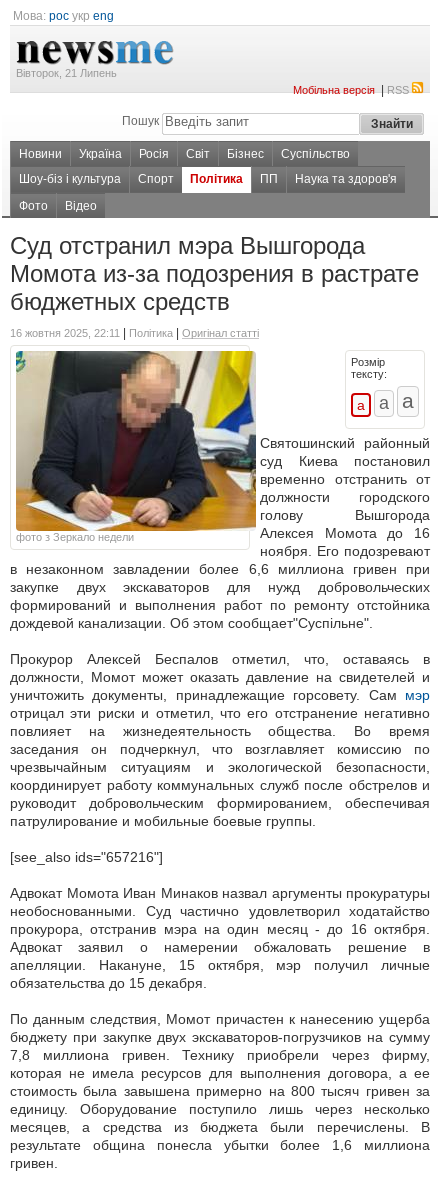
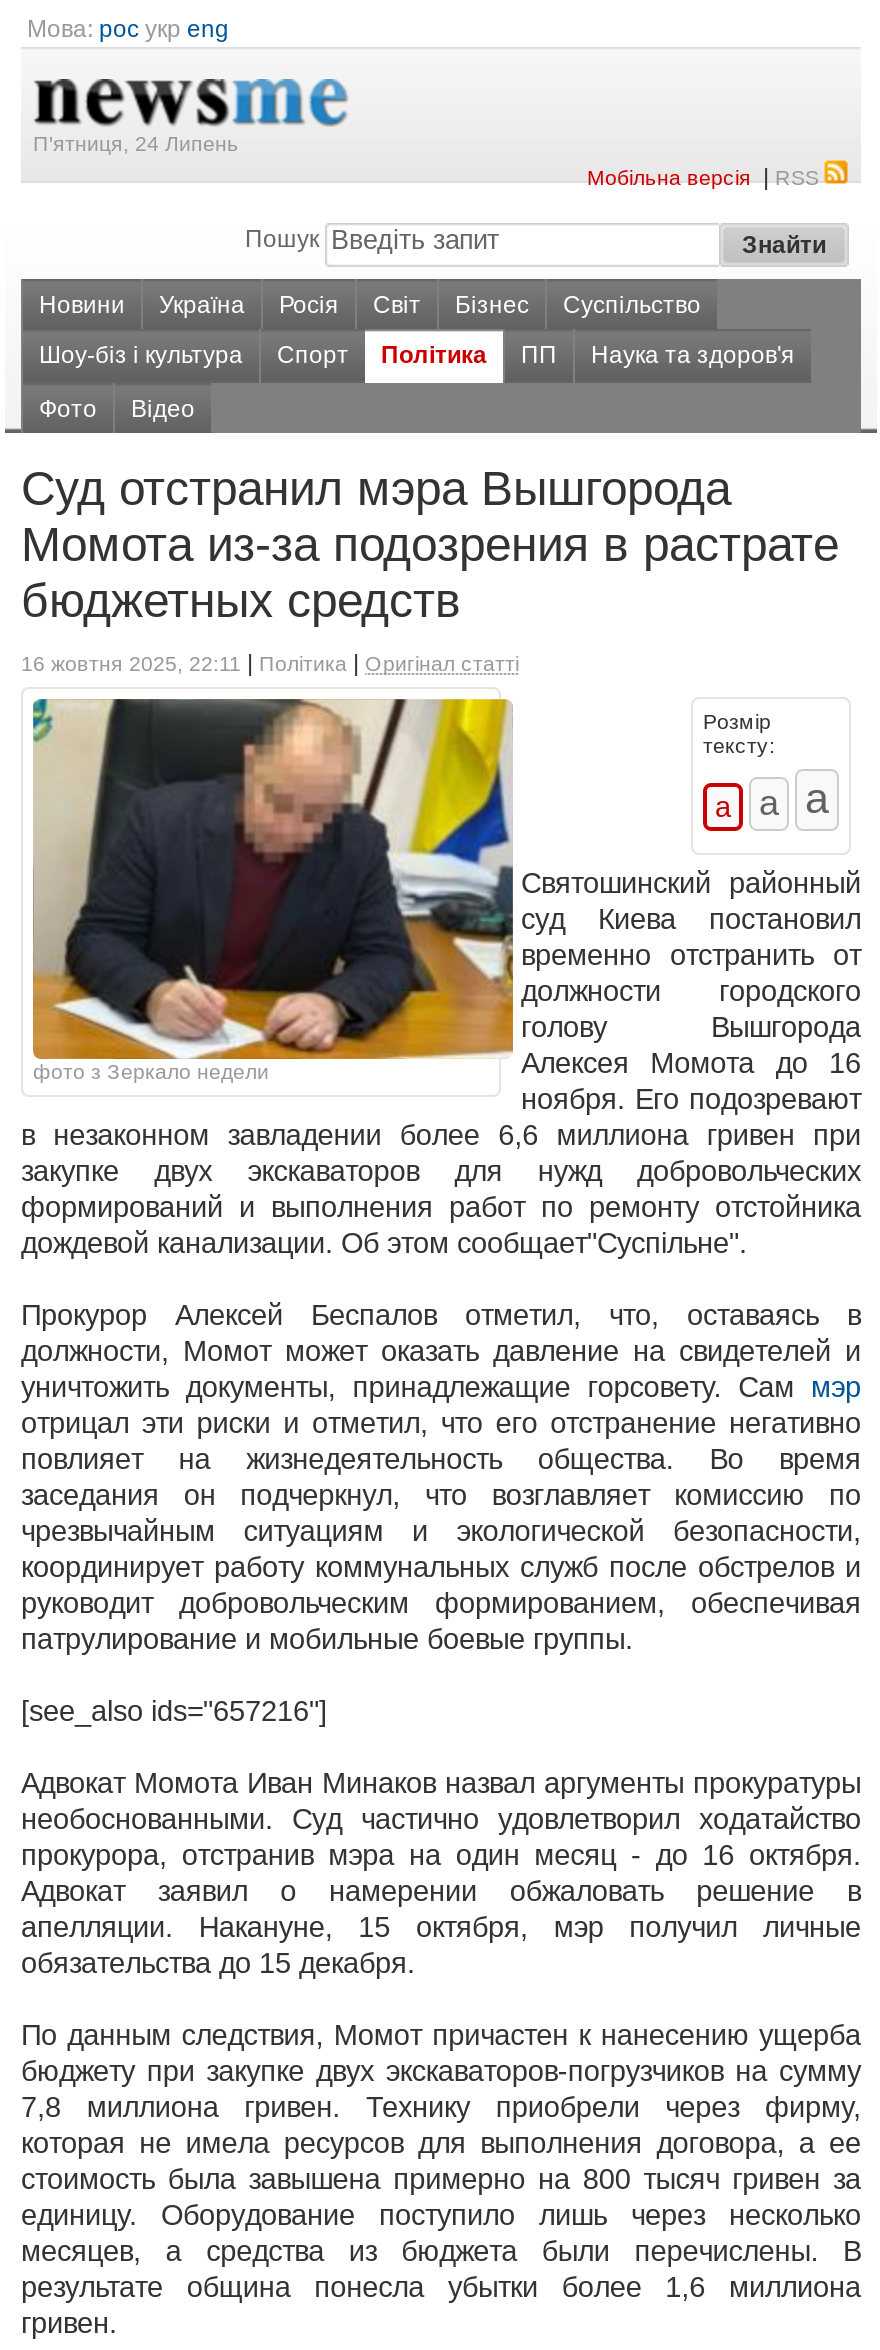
[16,67,117,79] Вівторок, 21 Липень -> [33,131,239,155] П'ятниця, 24 Липень

